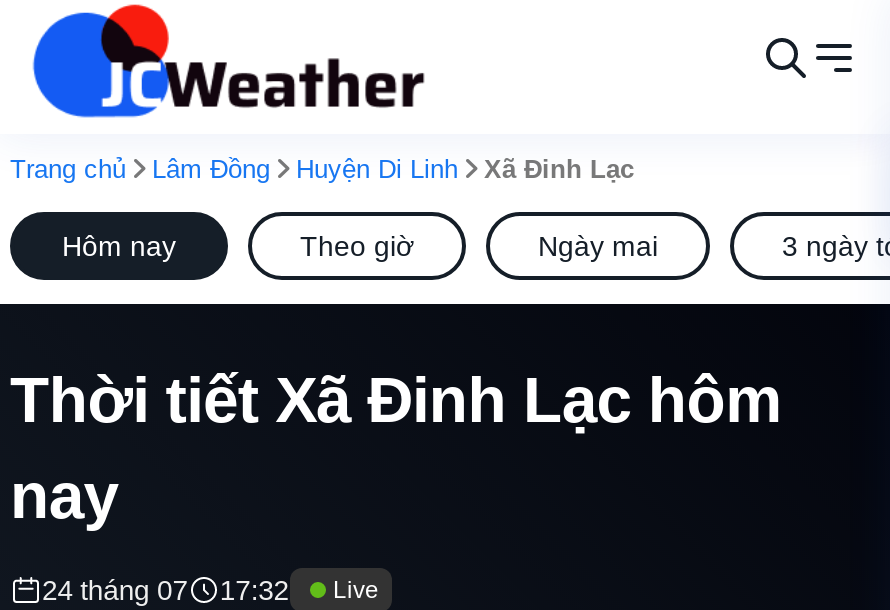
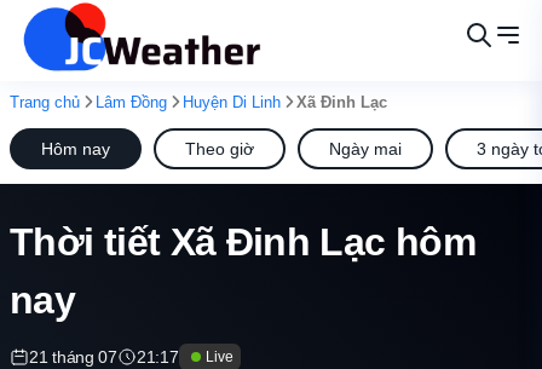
[42,574,188,606] 24 tháng 07 -> [29,347,117,367] 21 tháng 07
[220,574,289,606] 17:32 -> [137,347,178,367] 21:17

